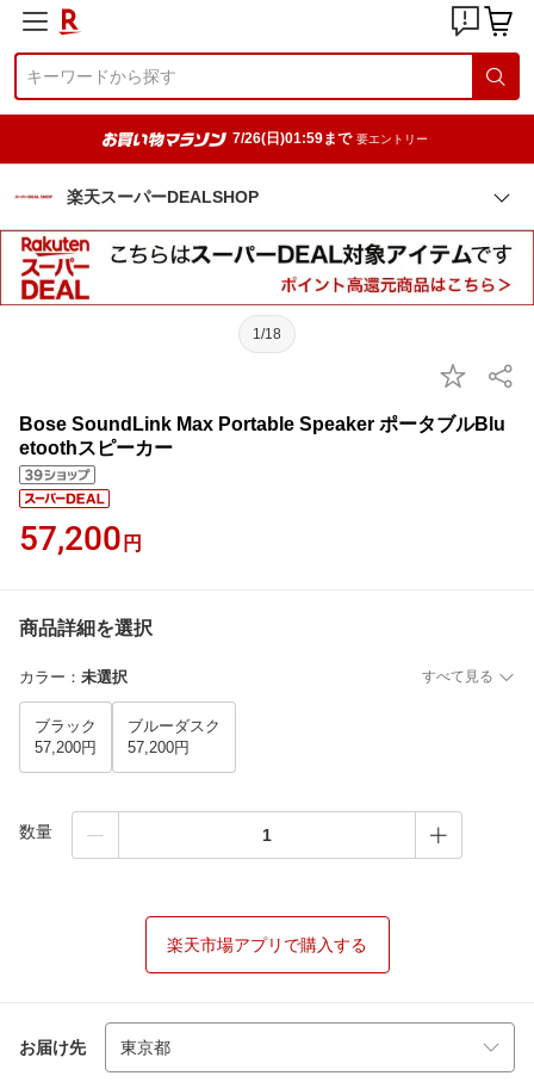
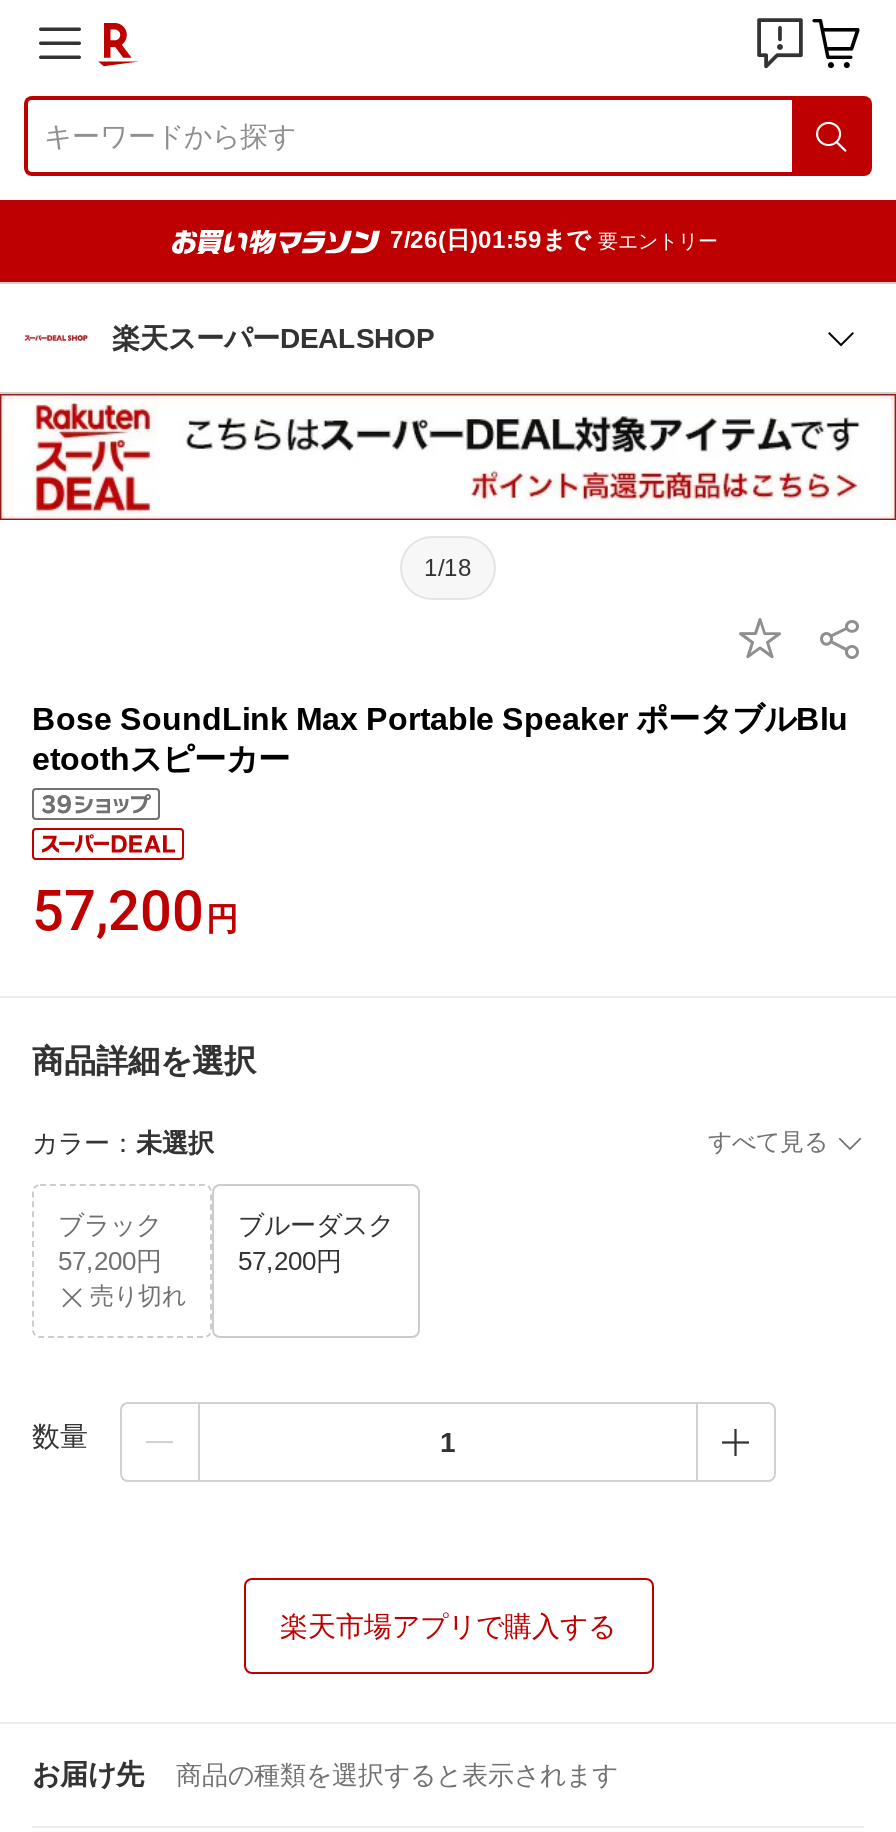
none -> [90,1282,186,1310] 売り切れ
none -> [176,1760,618,1790] 商品の種類を選択すると表示されます

